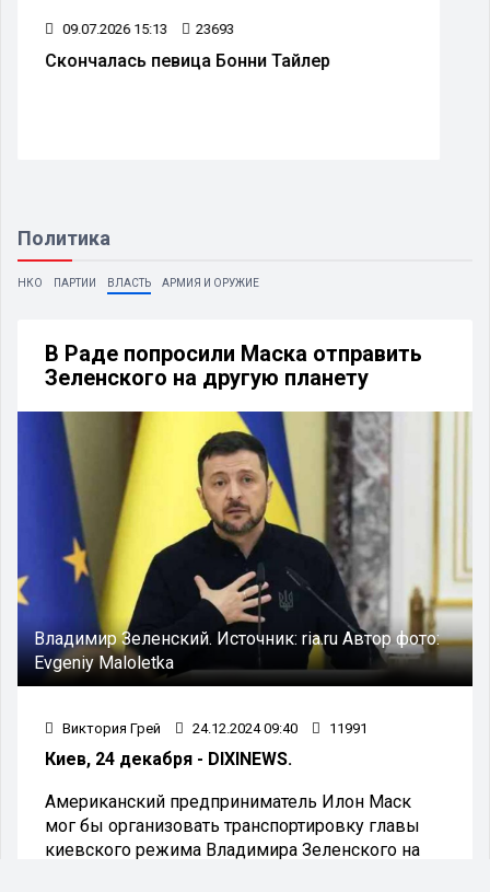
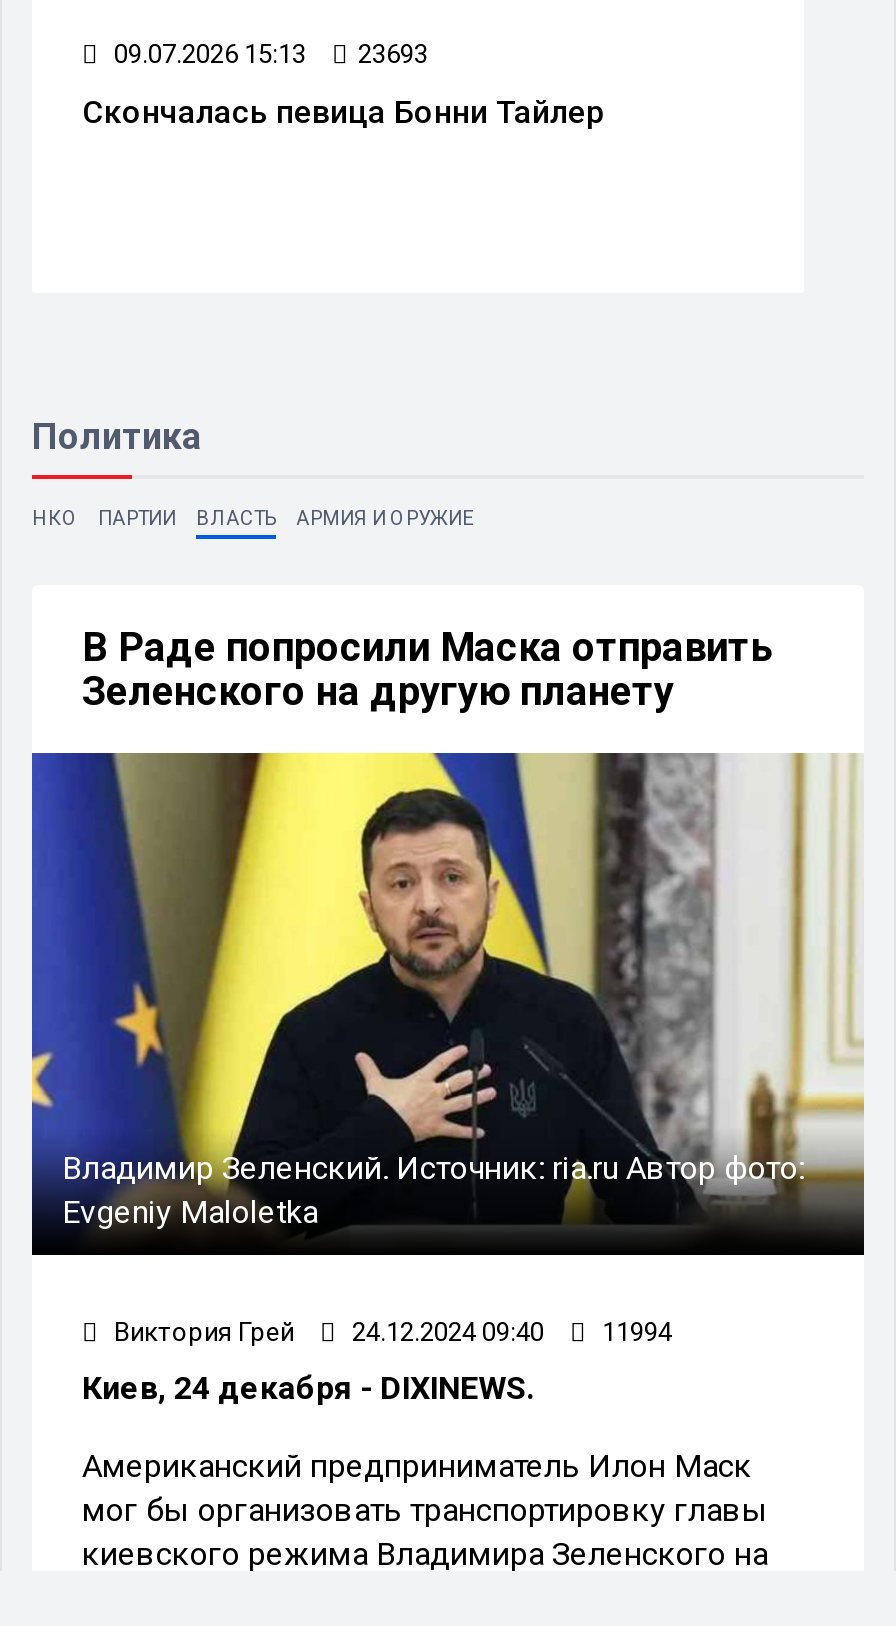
[59,720,367,736] Виктория Грей 24.12.2024 09:40 11991 -> [108,1316,672,1346] Виктория Грей 24.12.2024 09:40 11994

